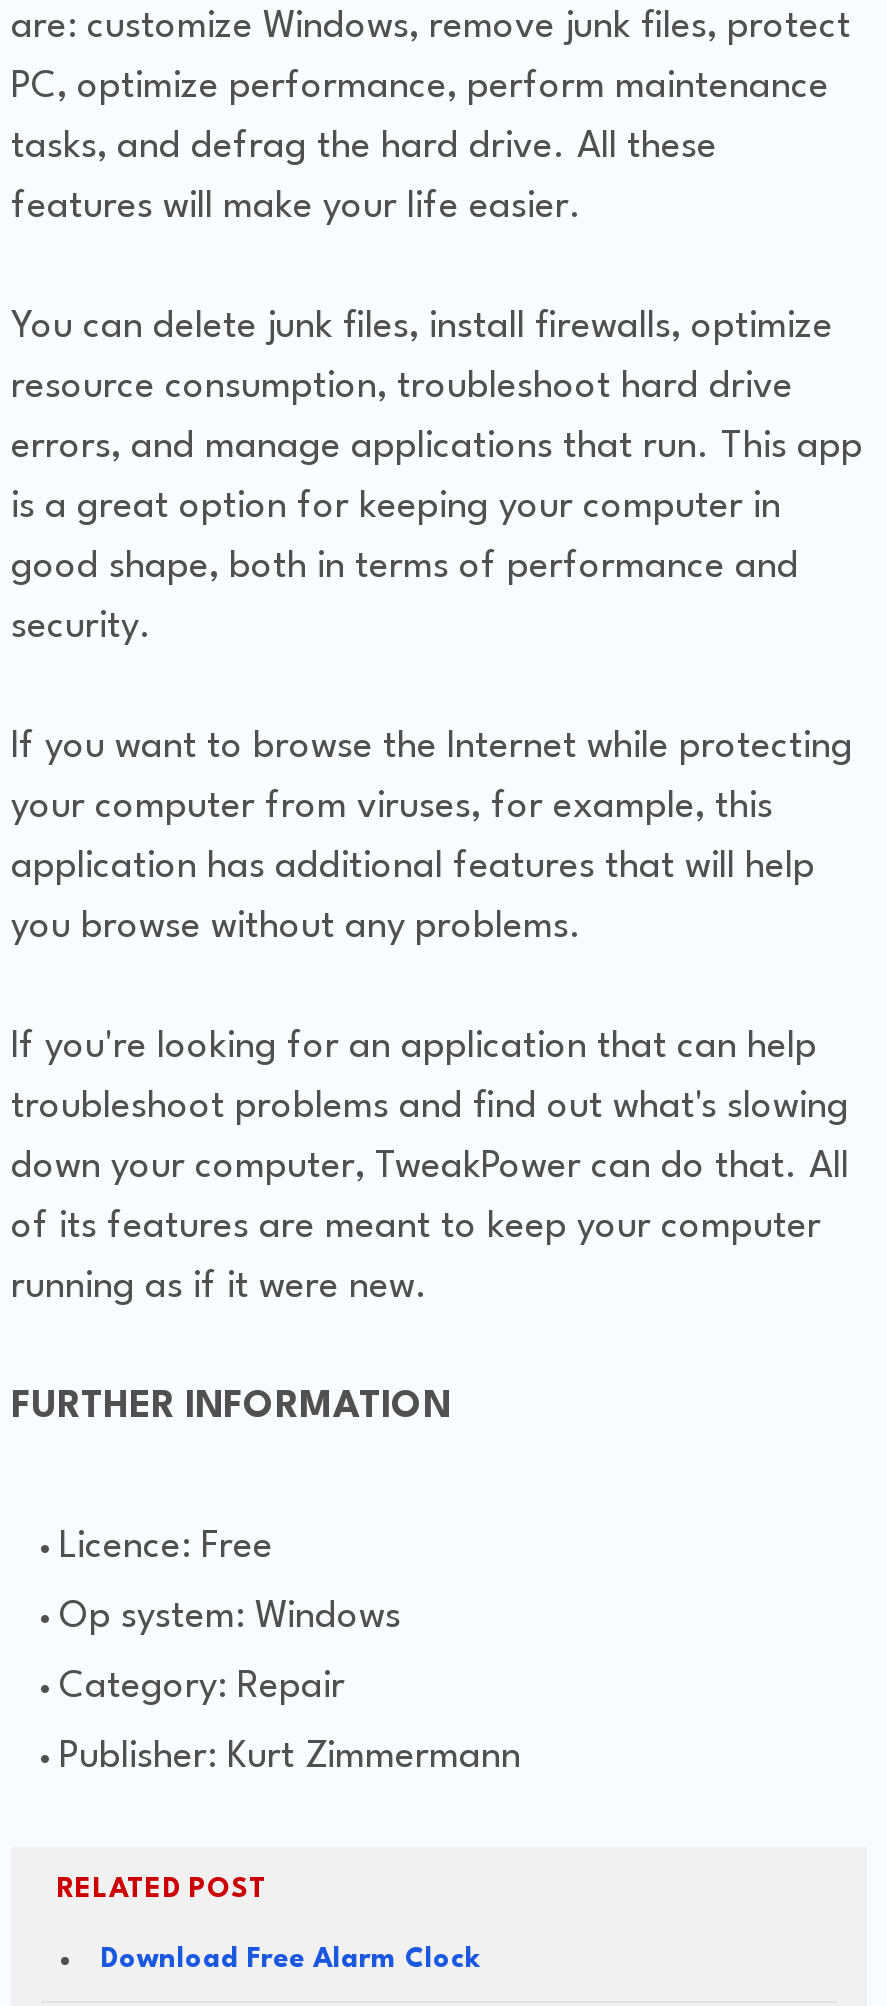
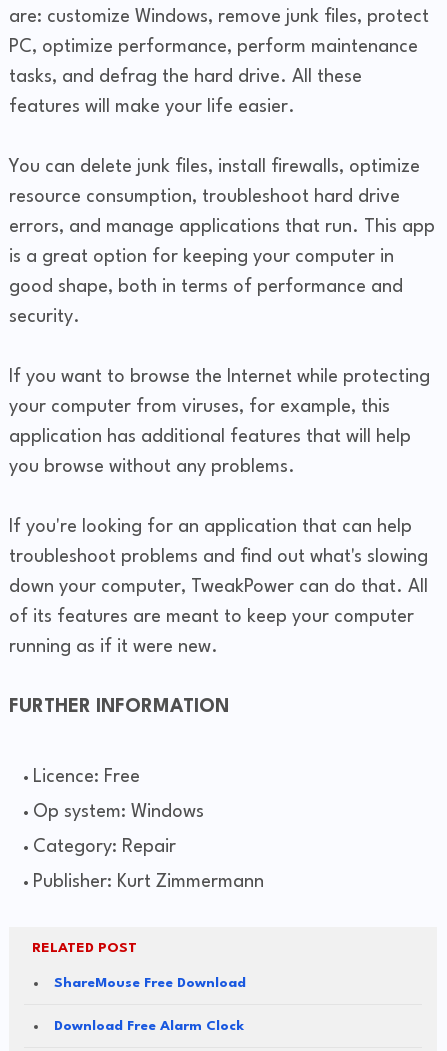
none -> [54,976,246,990] ShareMouse Free Download

